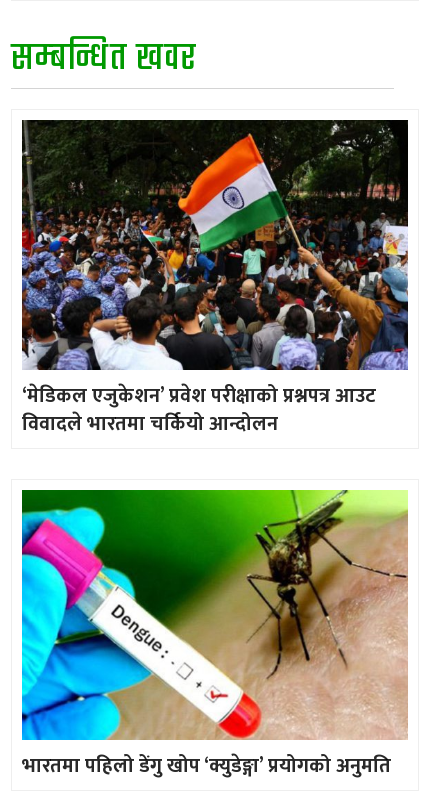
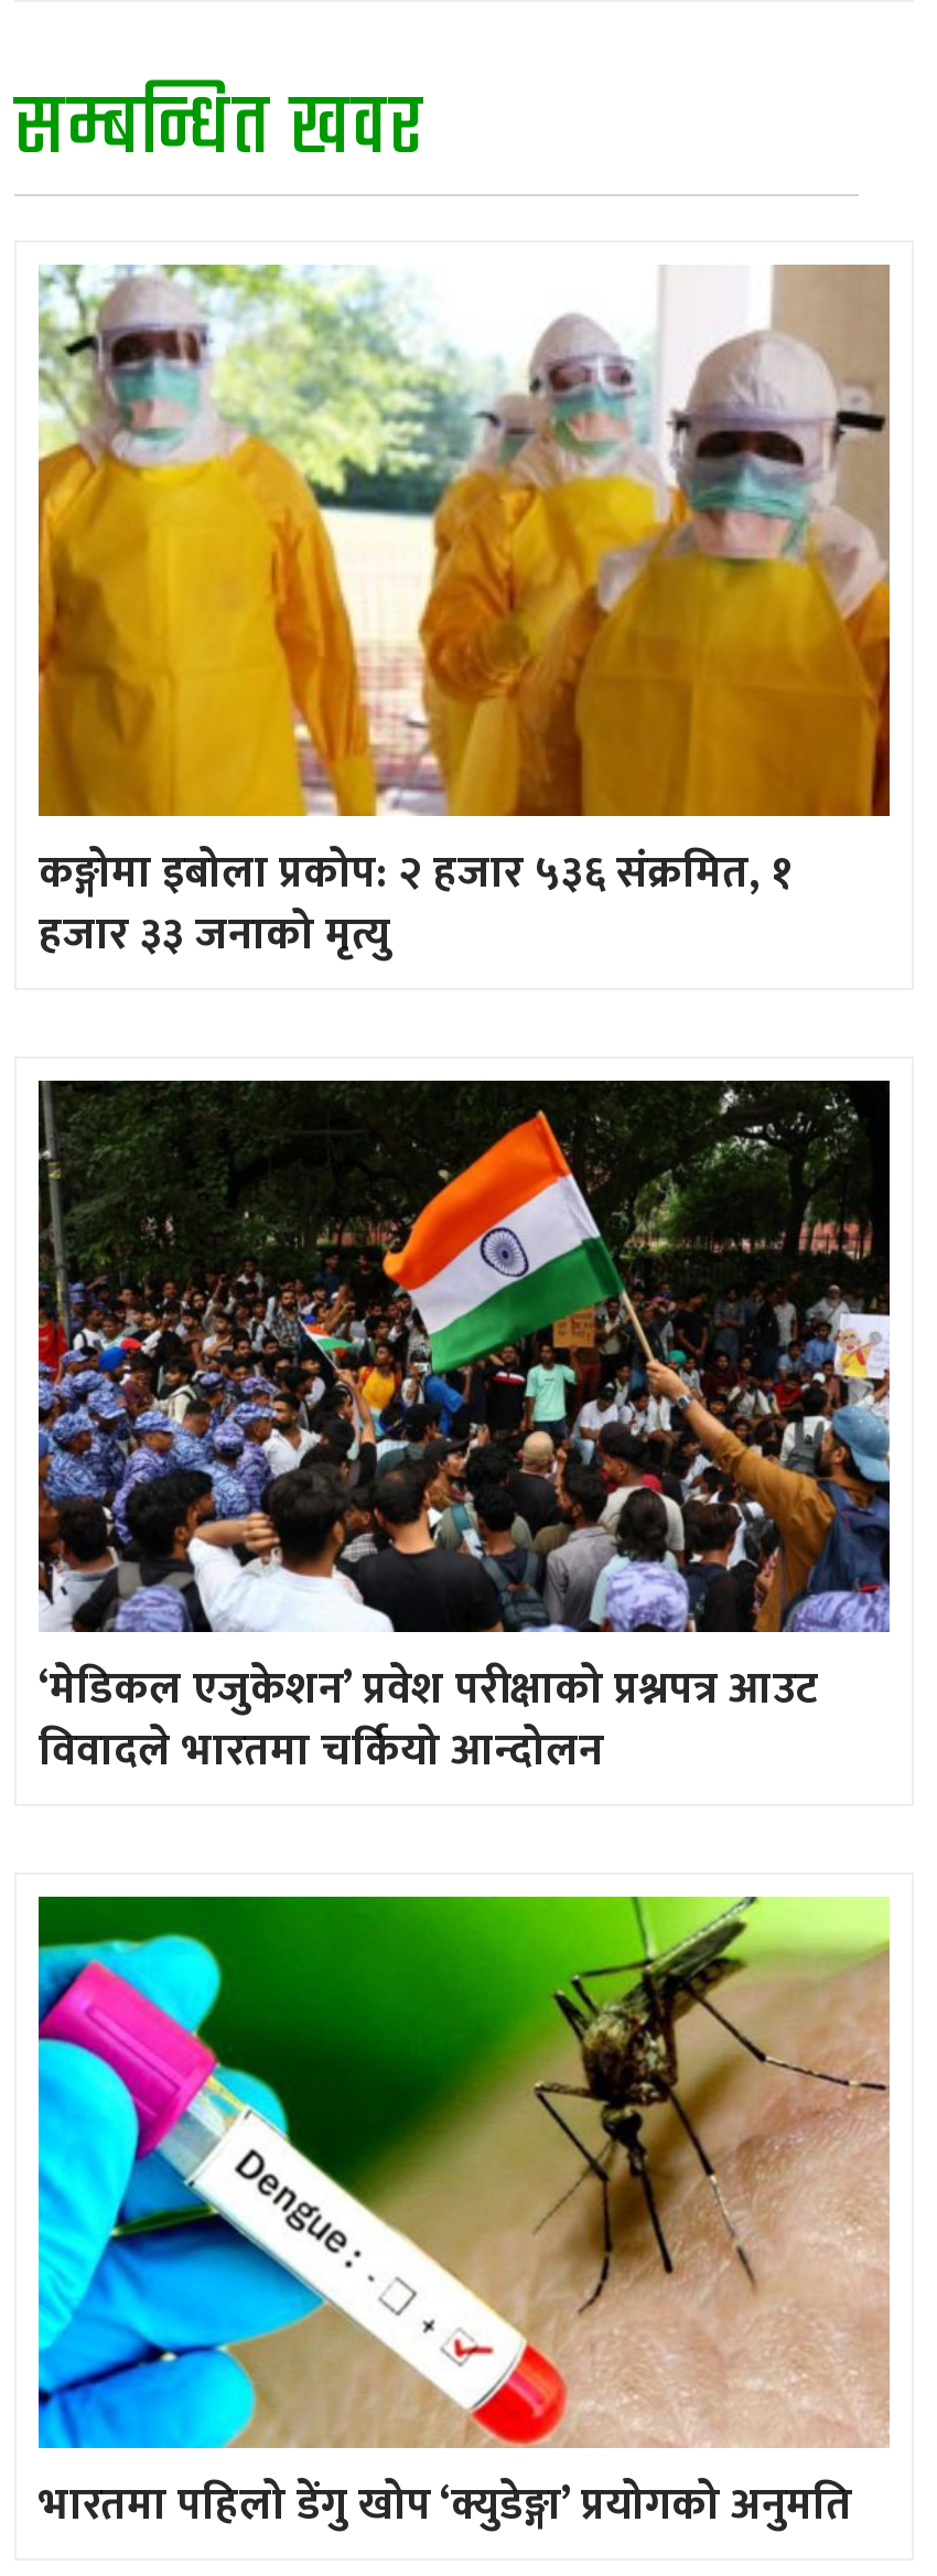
none -> [36,262,892,972] [image] | कङ्गोमा इबोला प्रकोप: २ हजार ५३६ संक्रमित, १ | हजार ३३ जनाको मृत्यु

